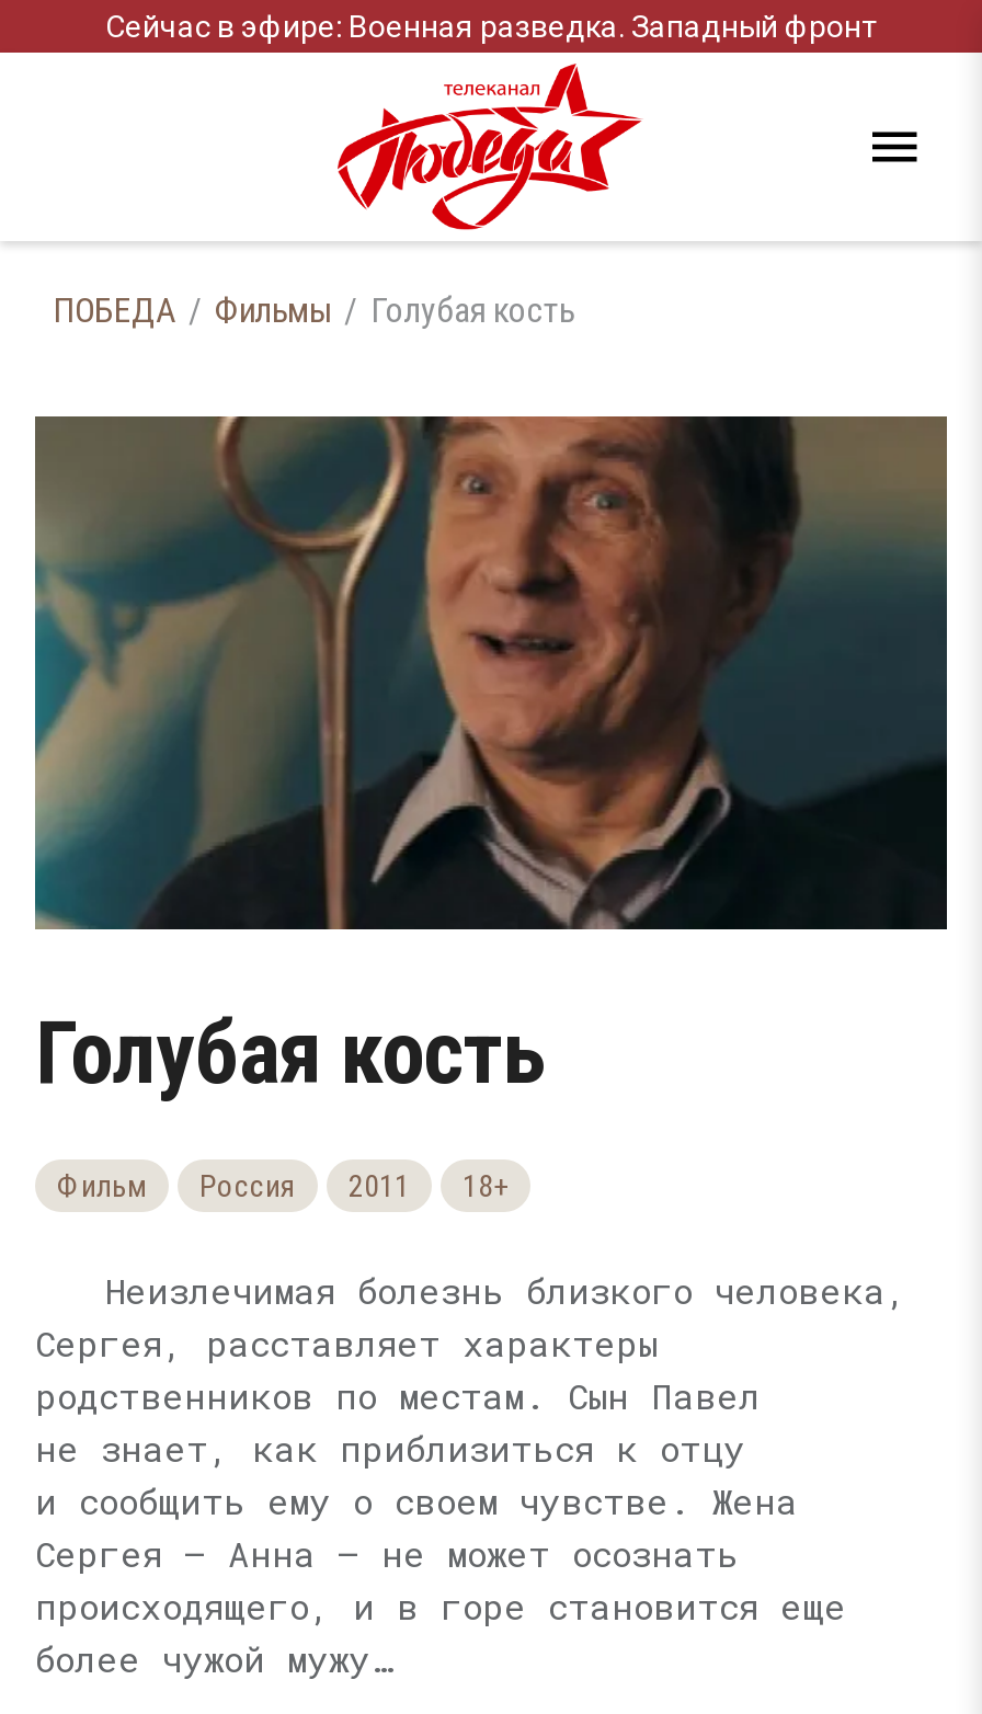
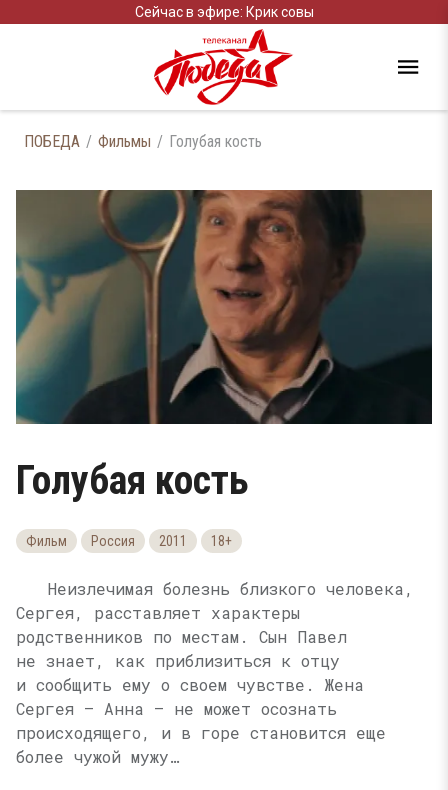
[105,9,877,44] Сейчас в эфире: Военная разведка. Западный фронт -> [134,4,313,20] Сейчас в эфире: Крик совы

